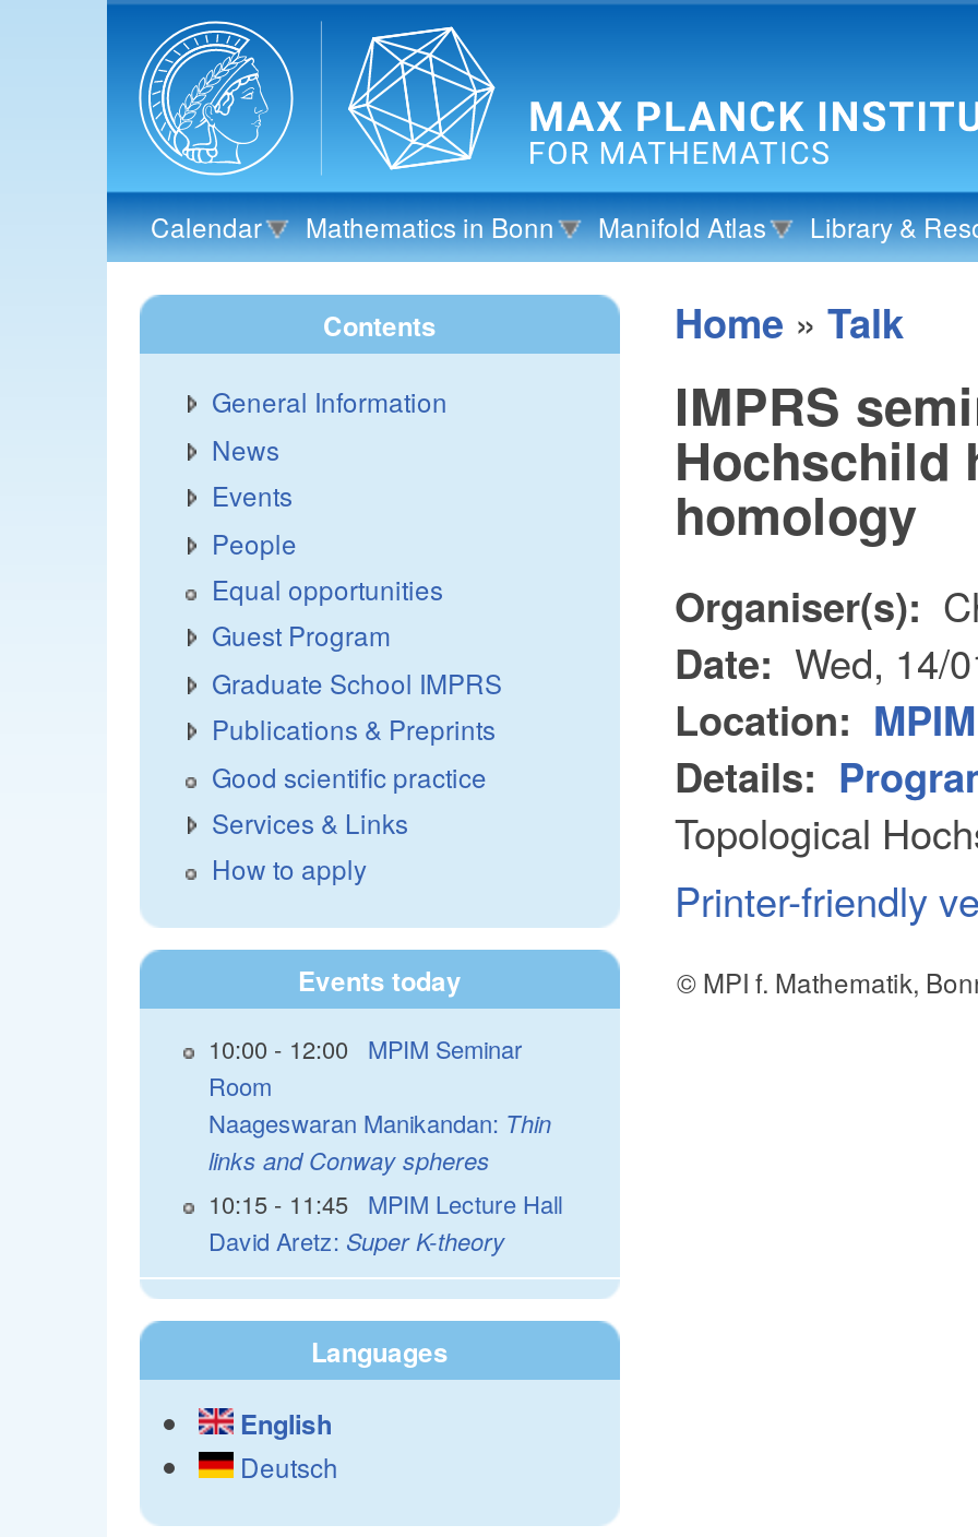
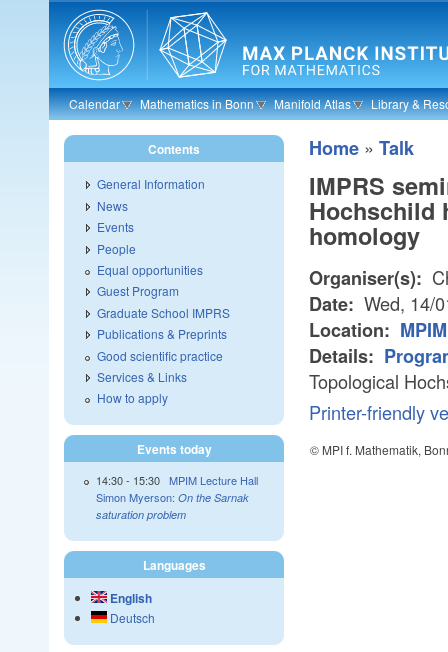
[208,1031,562,1258] 10:00 - 12:00 MPIM Seminar | Room | Naageswaran Manikandan: Thin | links and Conway spheres | 10:15 - 11:45 MPIM Lecture Hall | David Aretz: Super K-theory -> [95,472,257,522] 14:30 - 15:30 MPIM Lecture Hall | Simon Myerson: On the Sarnak | saturation problem

